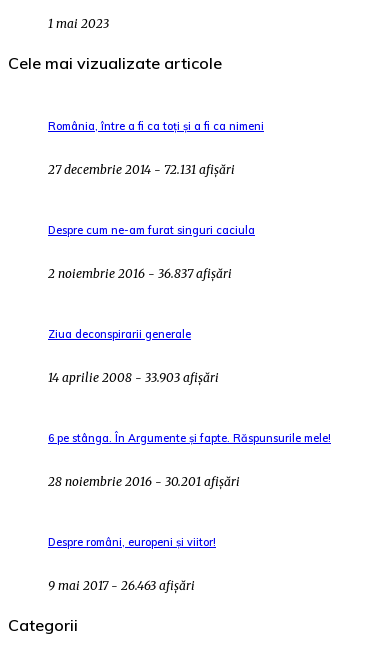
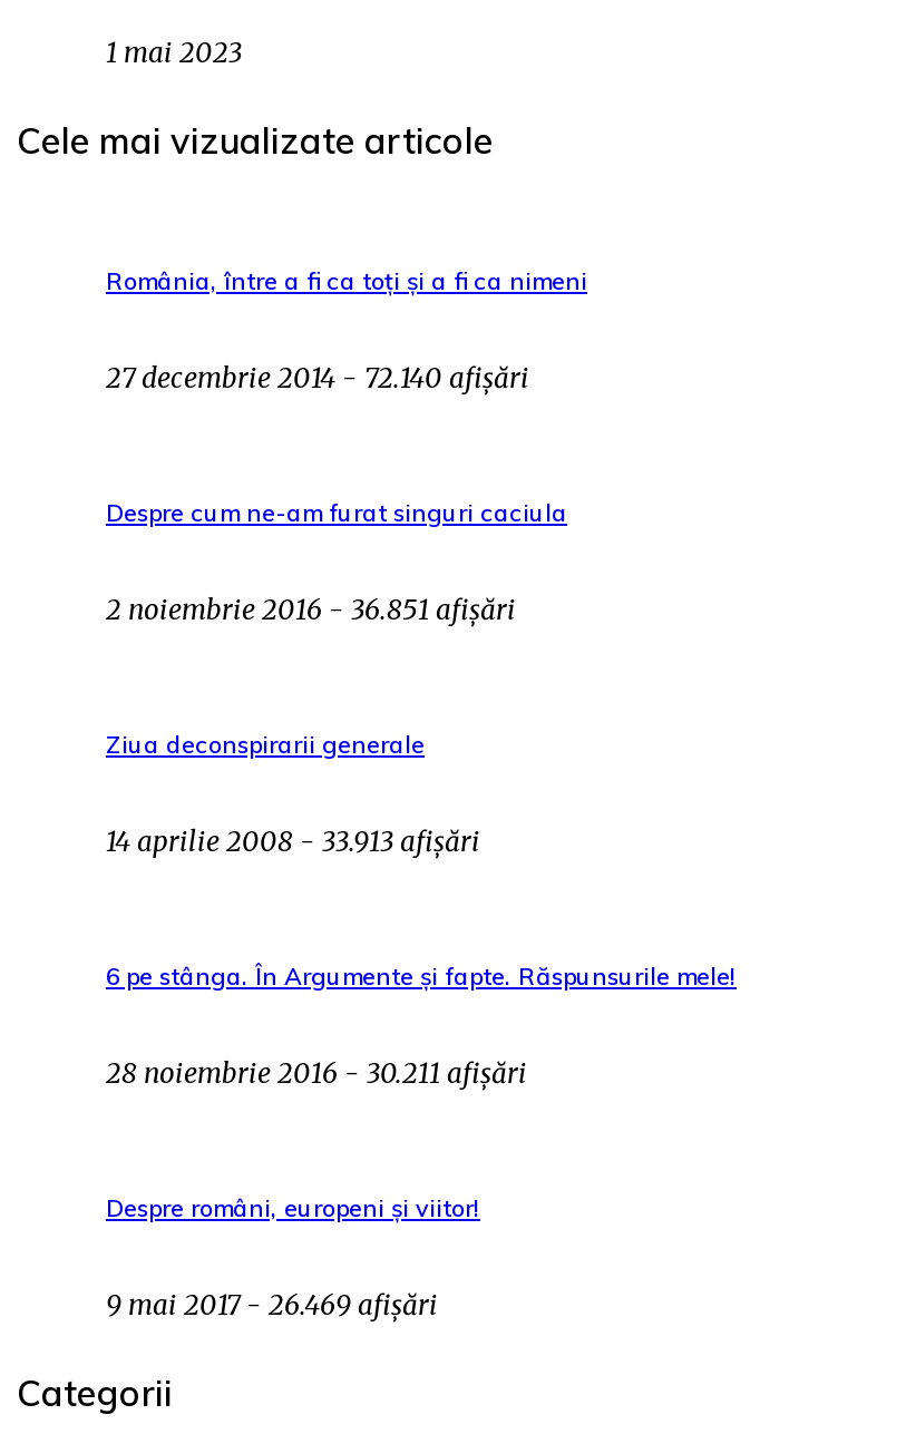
[48,162,235,177] 27 decembrie 2014 - 72.131 afișări -> [106,362,529,395] 27 decembrie 2014 - 72.140 afișări
[48,266,232,281] 2 noiembrie 2016 - 36.837 afișări -> [106,594,516,627] 2 noiembrie 2016 - 36.851 afișări
[48,370,219,385] 14 aprilie 2008 - 33.903 afișări -> [106,825,480,859] 14 aprilie 2008 - 33.913 afișări
[48,474,240,489] 28 noiembrie 2016 - 30.201 afișări -> [106,1057,527,1090] 28 noiembrie 2016 - 30.211 afișări
[48,578,195,593] 9 mai 2017 - 26.463 afișări -> [106,1288,438,1322] 9 mai 2017 - 26.469 afișări

